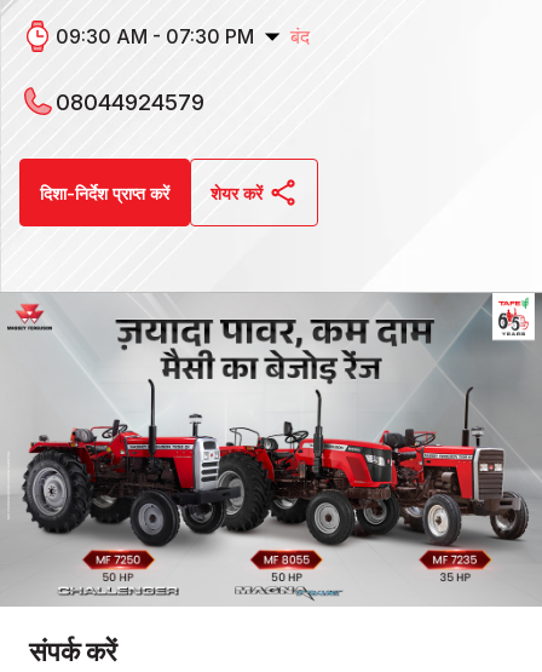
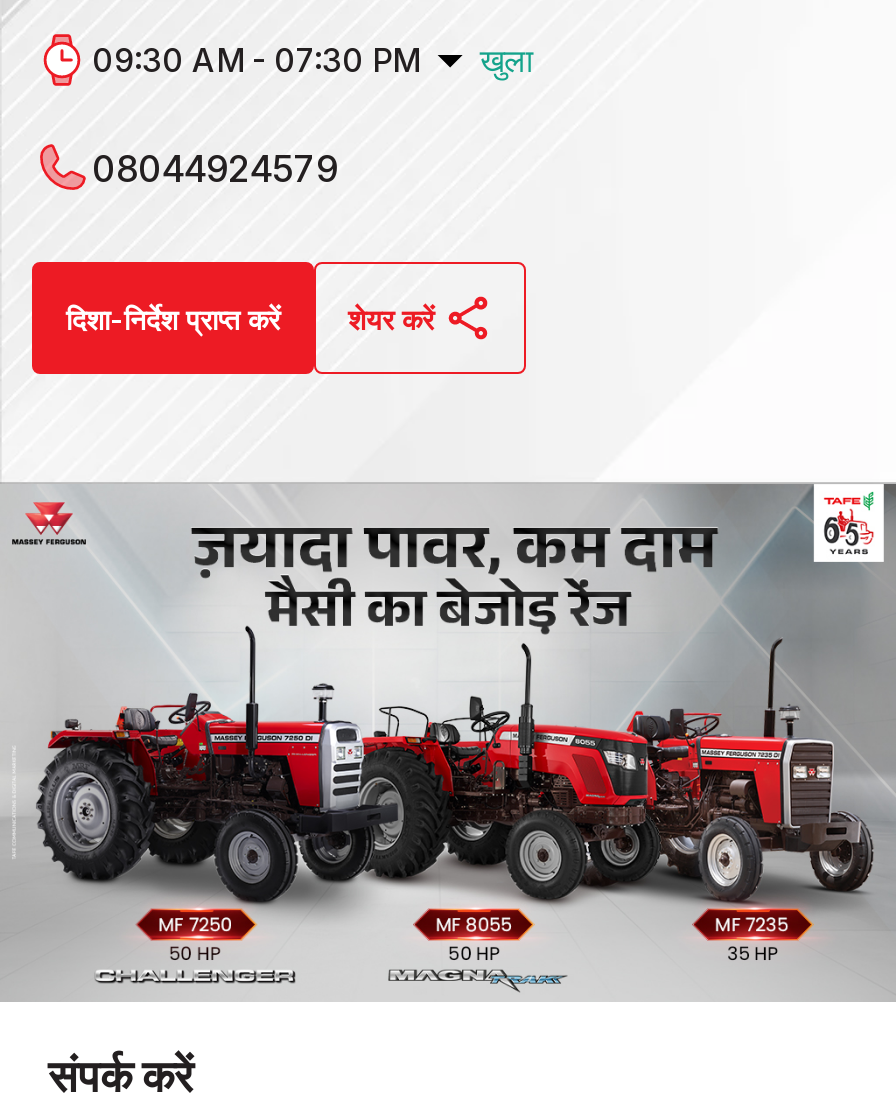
[290,24,310,48] बंद -> [480,40,534,80] खुला

